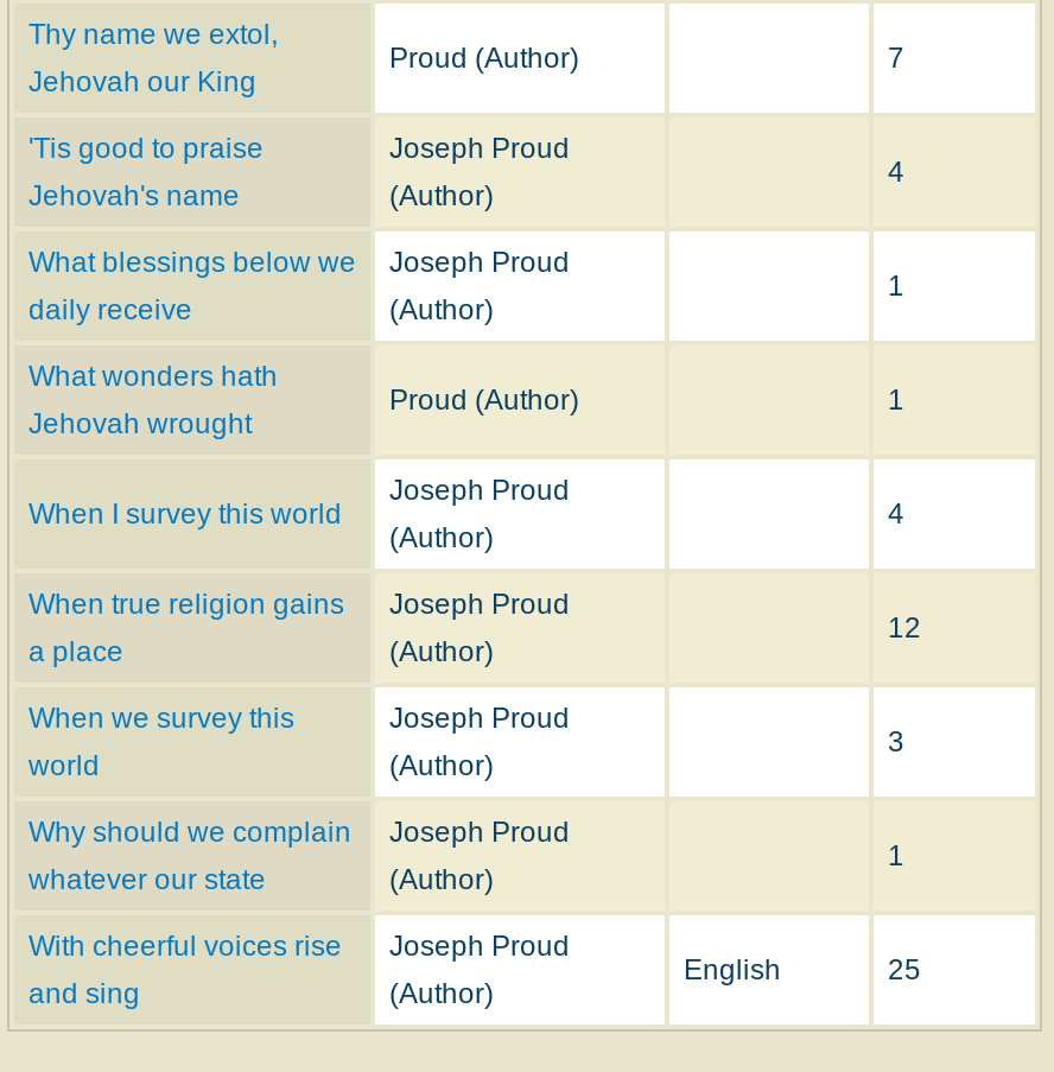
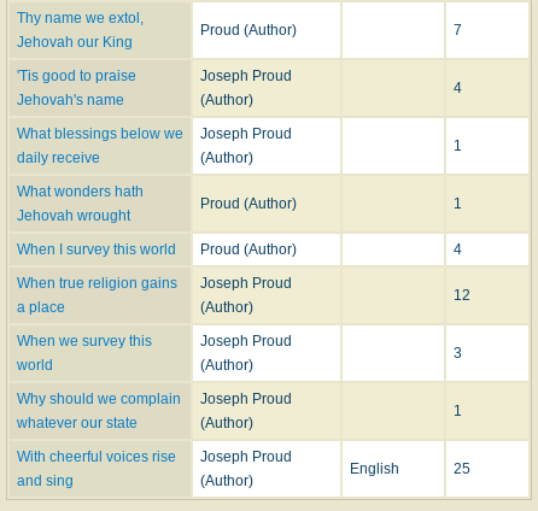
[389,473,570,554] Joseph Proud | (Author) -> [200,241,297,258] Proud (Author)

